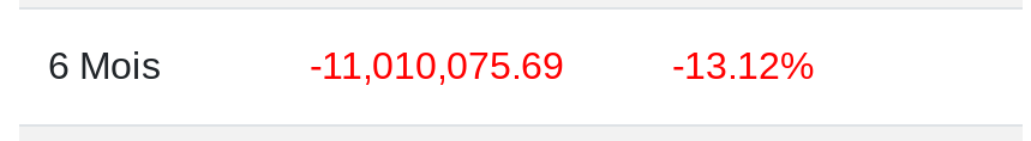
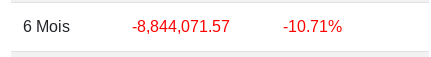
[310,45,564,86] -11,010,075.69 -> [132,18,230,35] -8,844,071.57
[672,45,814,86] -13.12% -> [283,18,342,35] -10.71%

